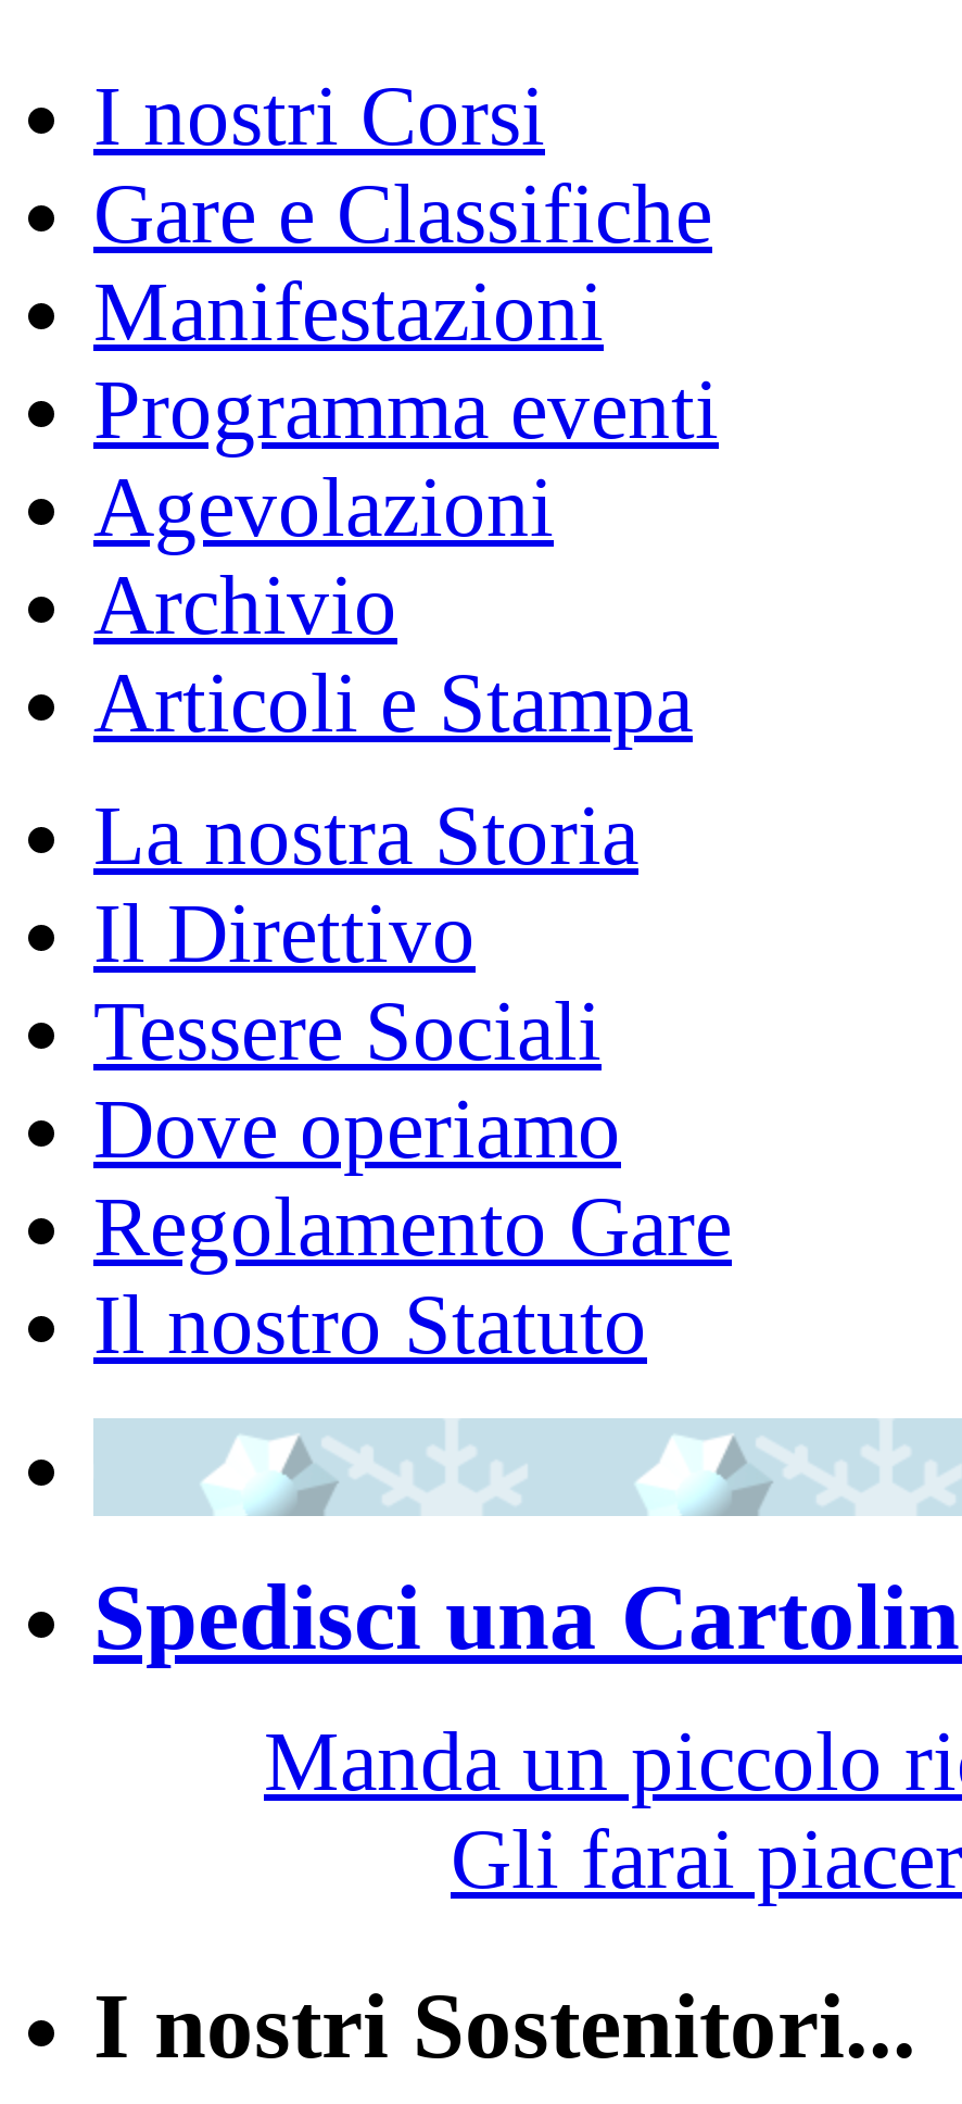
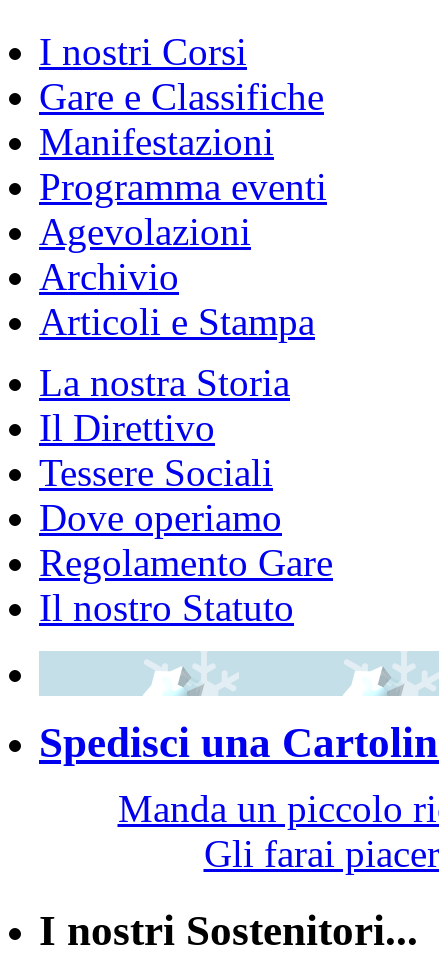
[204,1436,447,1516] [image] -> [91,660,203,696] [image]
[638,1436,882,1516] [image] -> [291,660,403,696] [image]

